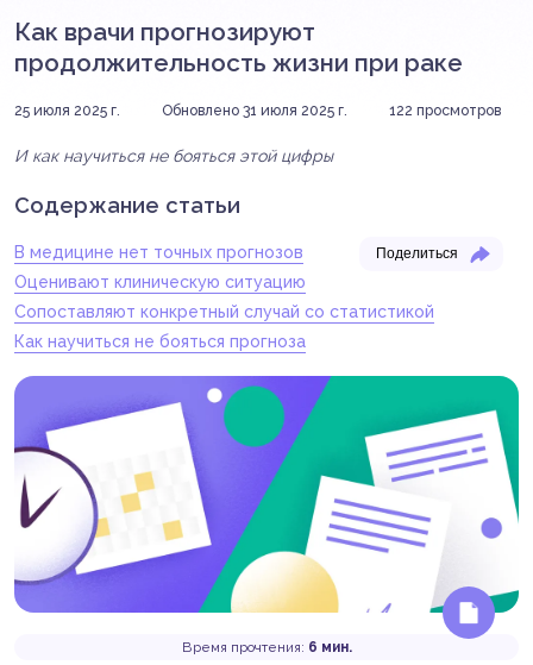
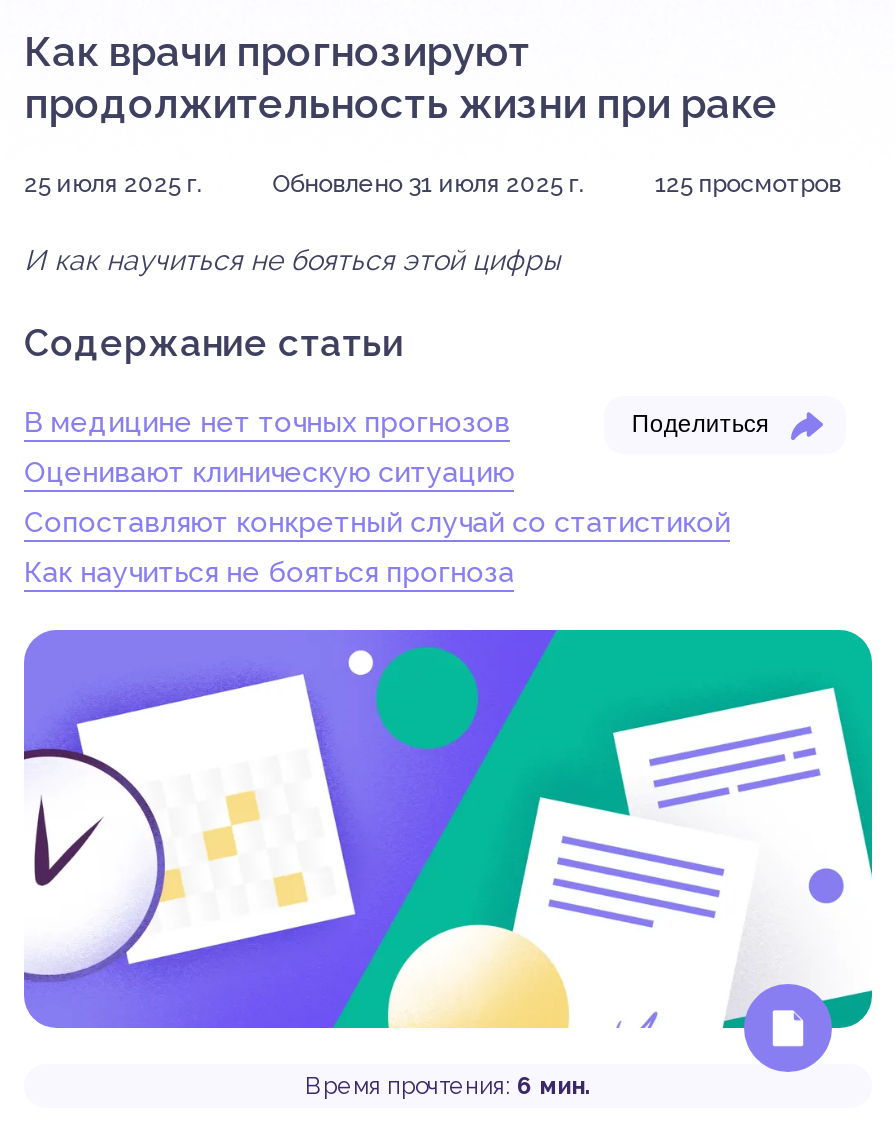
[389,103,501,119] 122 просмотров -> [654,171,840,199] 125 просмотров

